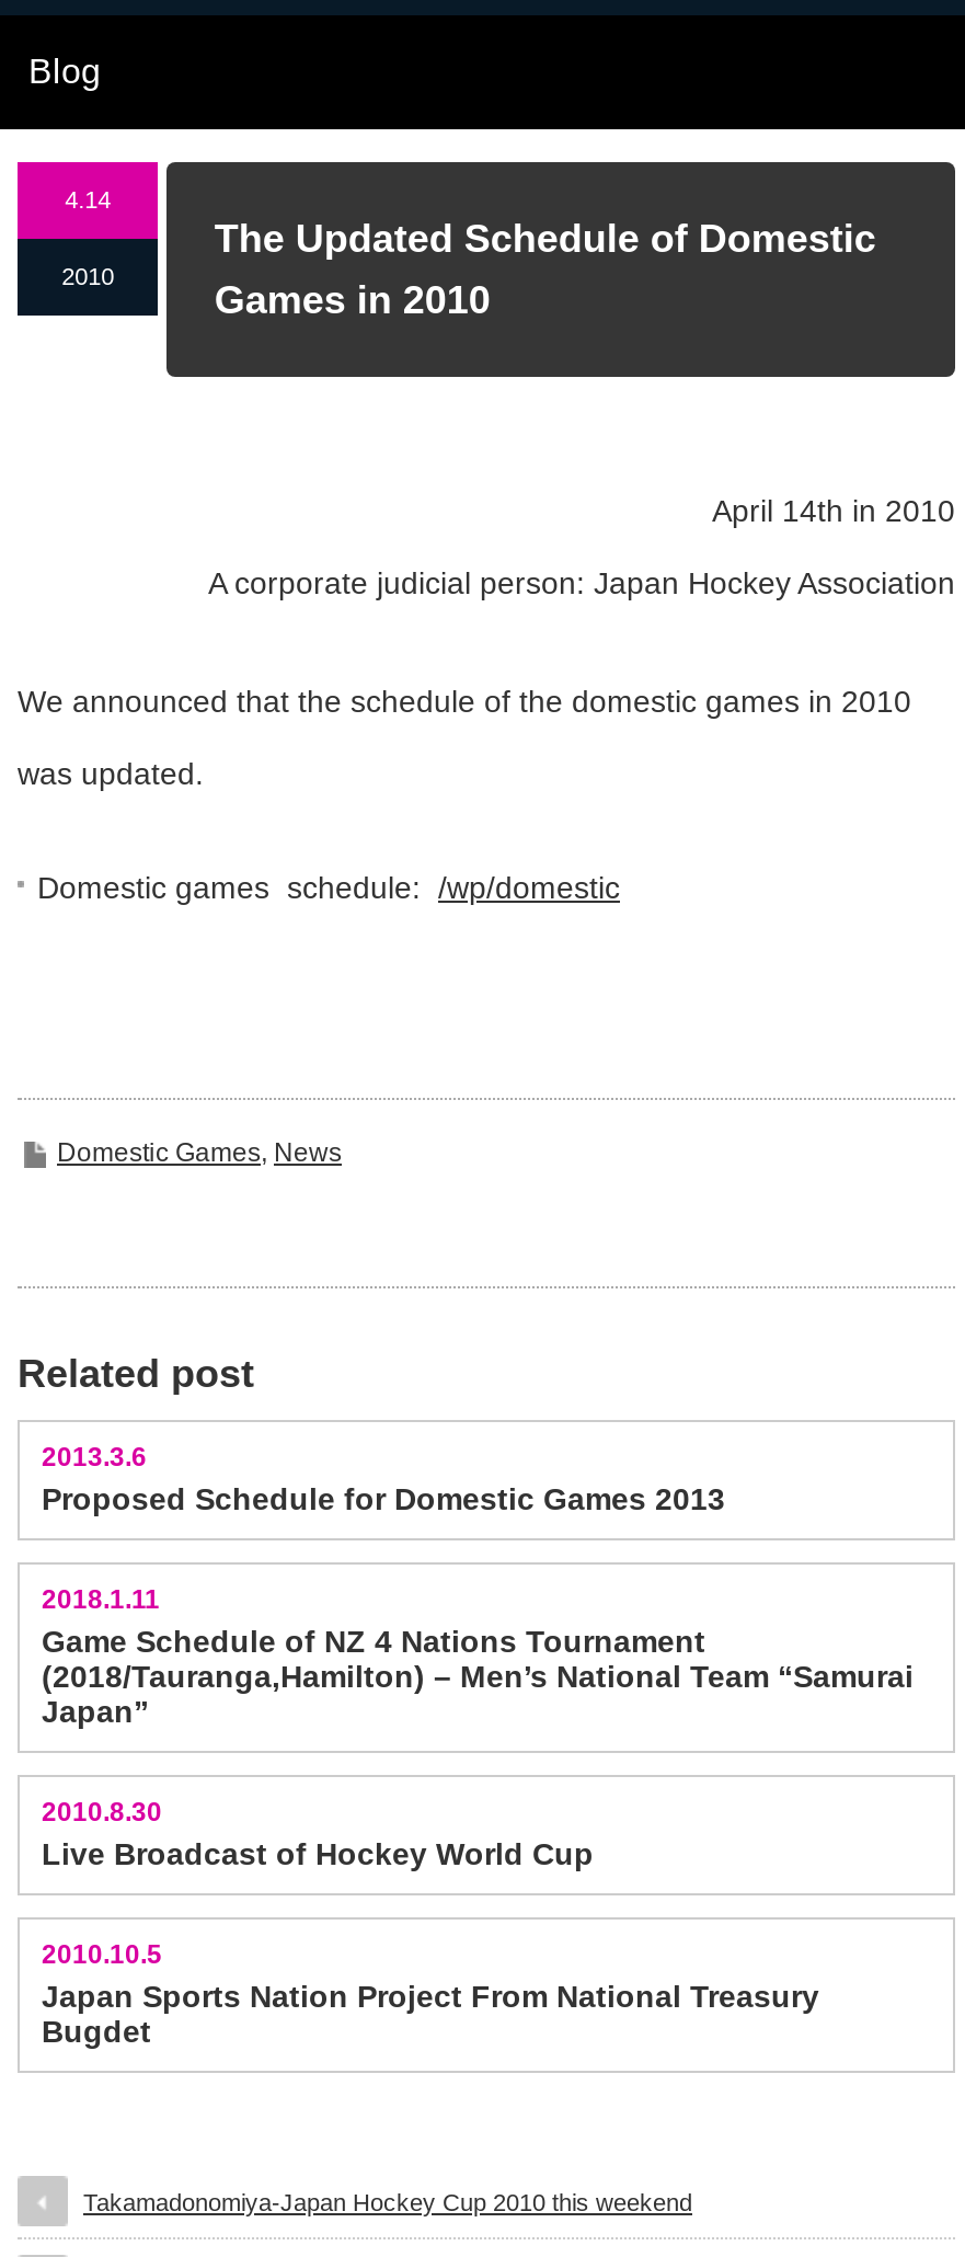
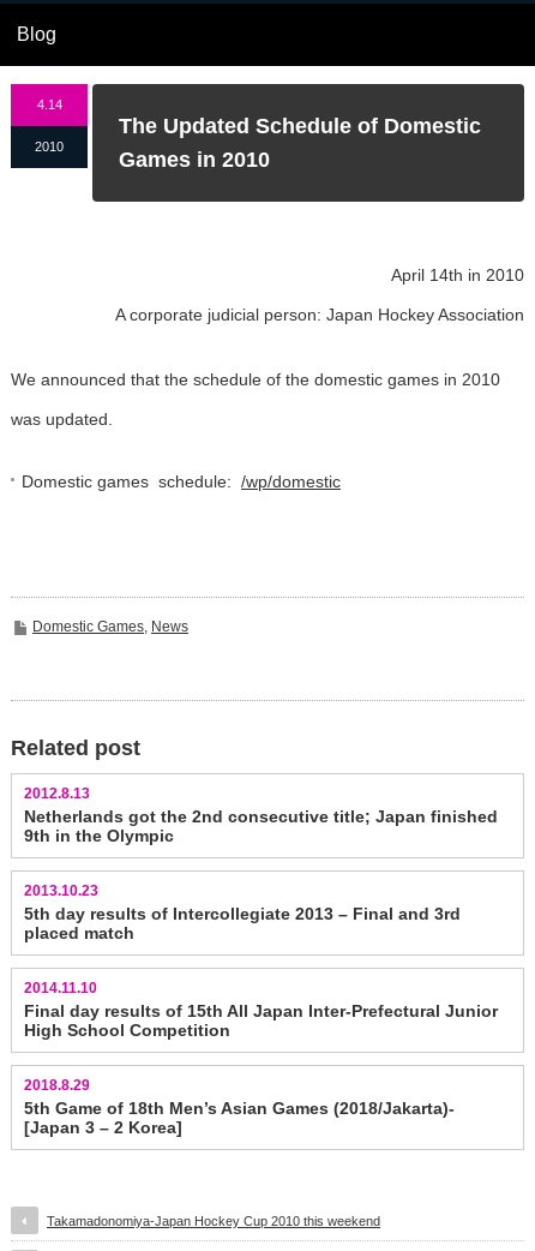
[42,1442,725,1516] 2013.3.6 | Proposed Schedule for Domestic Games 2013 -> [24,785,498,845] 2012.8.13 | Netherlands got the 2nd consecutive title; Japan finished | 9th in the Olympic
[42,1584,914,1729] 2018.1.11 | Game Schedule of NZ 4 Nations Tournament | (2018/Tauranga,Hamilton) – Men’s National Team “Samurai | Japan” -> [24,882,461,942] 2013.10.23 | 5th day results of Intercollegiate 2013 – Final and 3rd | placed match
[42,1797,594,1871] 2010.8.30 | Live Broadcast of Hockey World Cup -> [24,980,498,1040] 2014.11.10 | Final day results of 15th All Japan Inter-Prefectural Junior | High School Competition
[42,1939,819,2049] 2010.10.5 | Japan Sports Nation Project From National Treasury | Bugdet -> [24,1077,455,1137] 2018.8.29 | 5th Game of 18th Men’s Asian Games (2018/Jakarta)- | [Japan 3 – 2 Korea]

